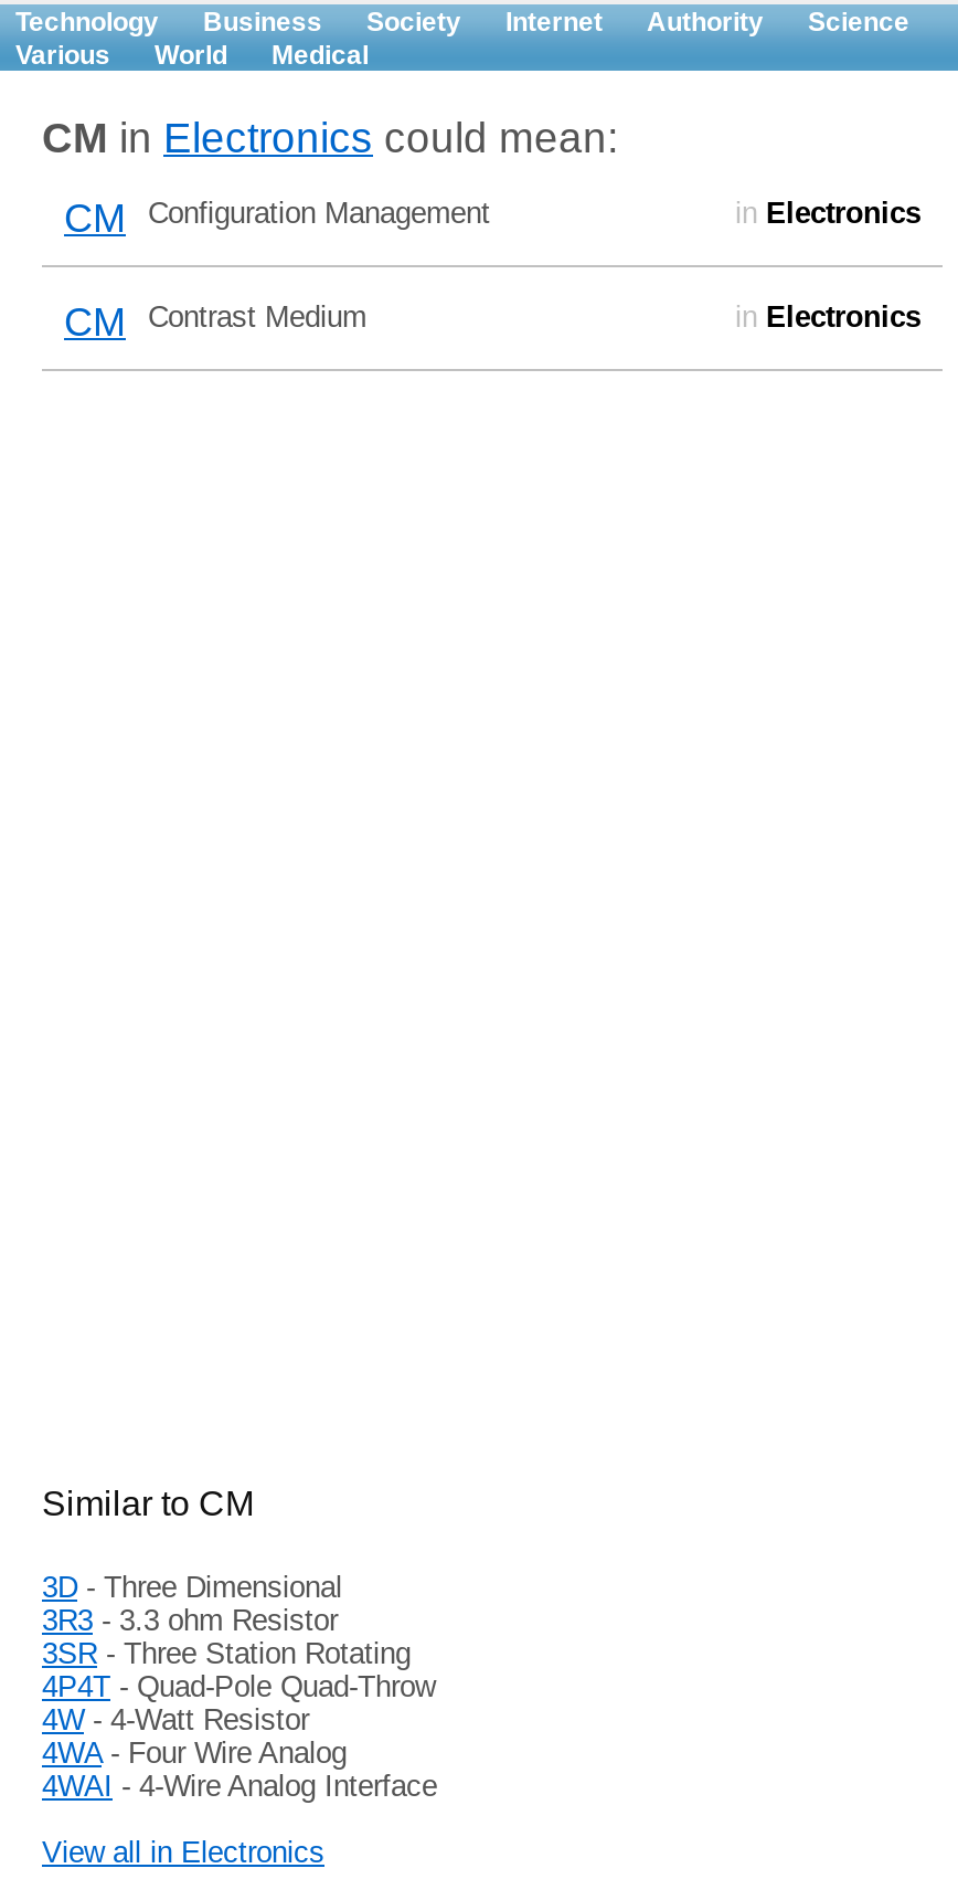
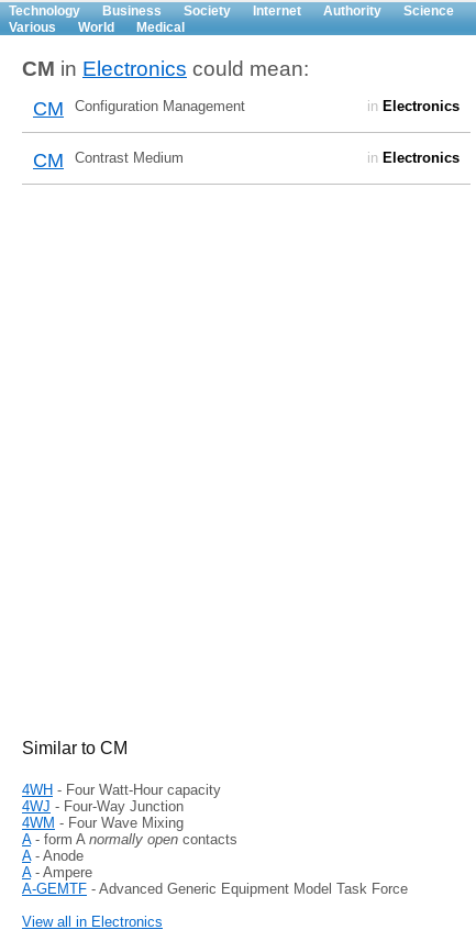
[42,1571,437,1803] 3D - Three Dimensional | 3R3 - 3.3 ohm Resistor | 3SR - Three Station Rotating | 4P4T - Quad-Pole Quad-Throw | 4W - 4-Watt Resistor | 4WA - Four Wire Analog | 4WAI - 4-Wire Analog Interface -> [22,782,408,897] 4WH - Four Watt-Hour capacity | 4WJ - Four-Way Junction | 4WM - Four Wave Mixing | A - form A normally opencontacts | A - Anode | A - Ampere | A-GEMTF - Advanced Generic Equipment Model Task Force

